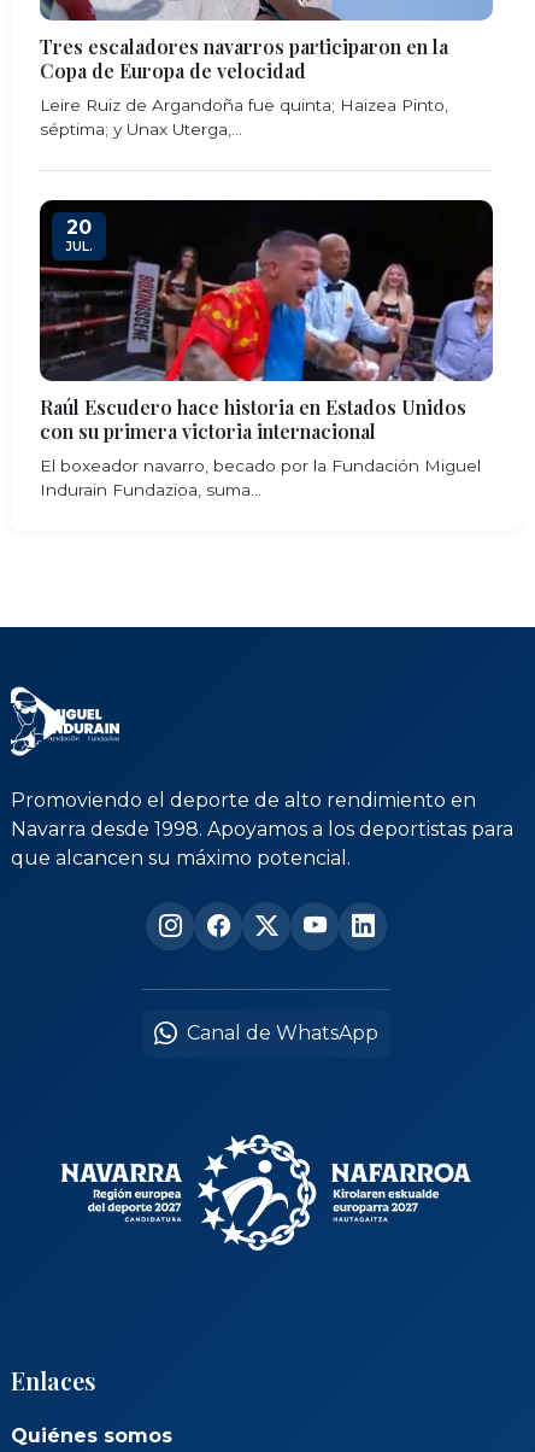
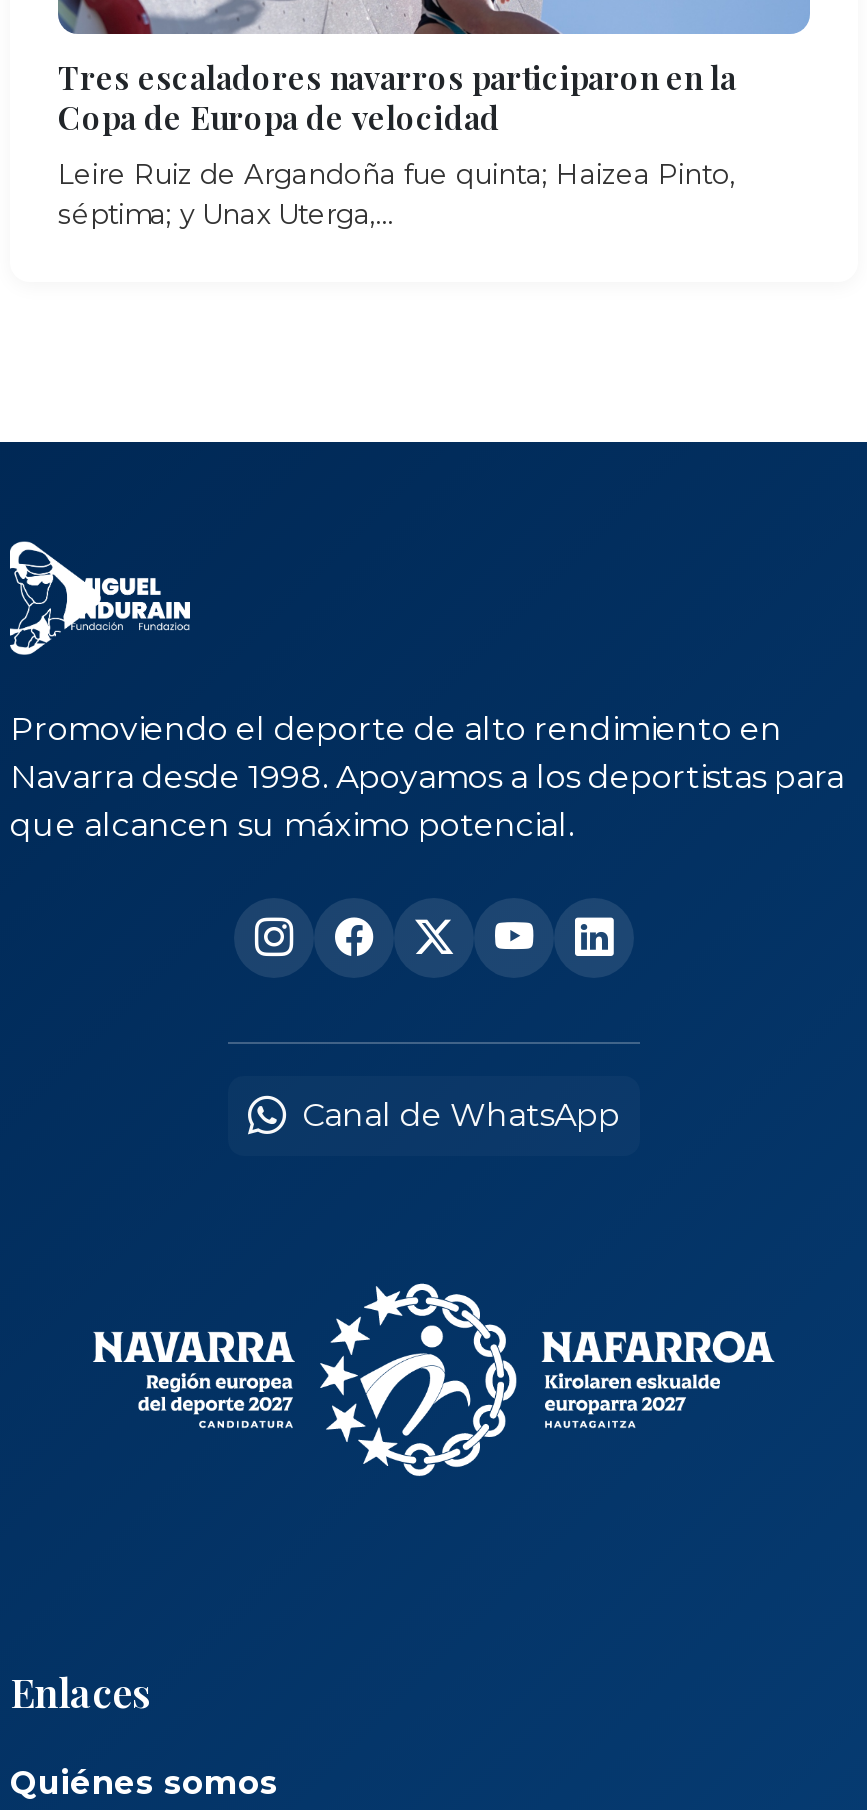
[39,199,494,382] [image] | 20 | JUL. -> none
[40,394,481,499] Raúl Escudero hace historia en Estados Unidos | con su primera victoria internacional | El boxeador navarro, becado por la Fundación Miguel | Indurain Fundazioa, suma... -> none

